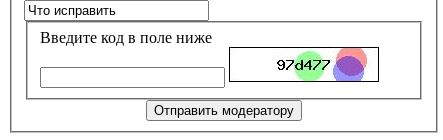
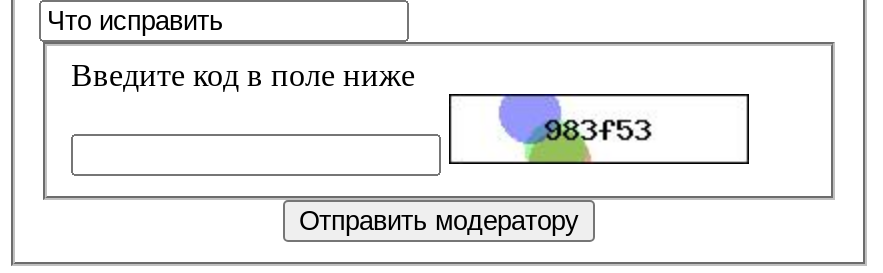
[254,46,368,82] [image] -> [497,92,725,164] [image]

